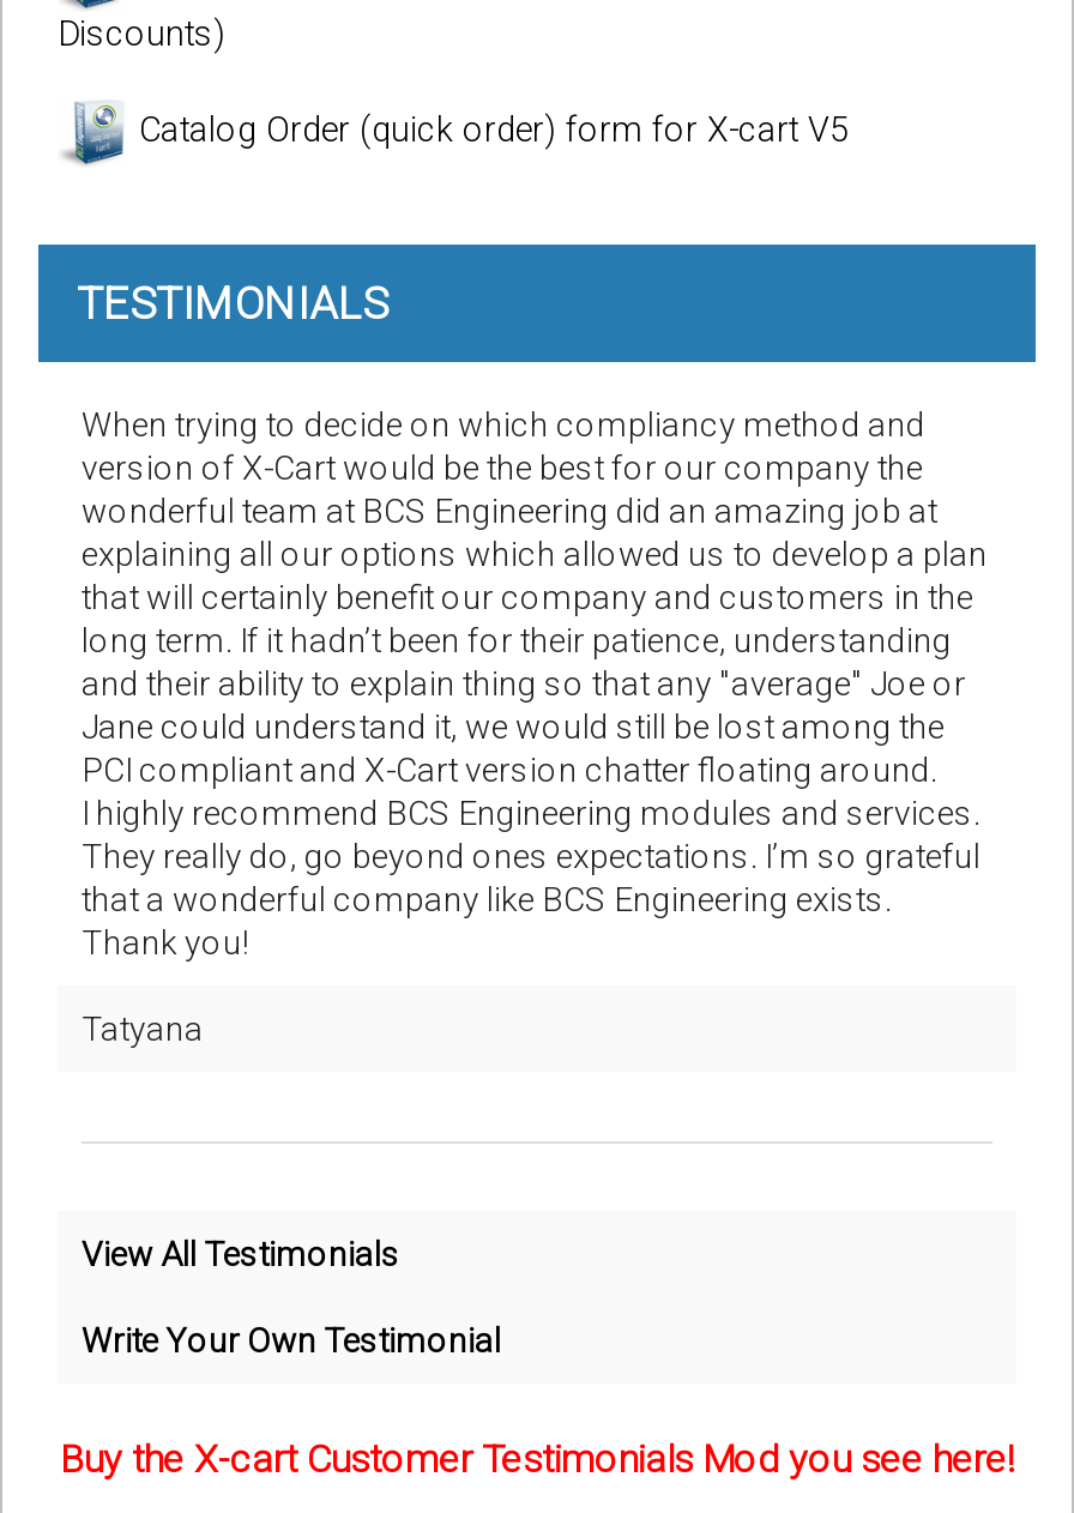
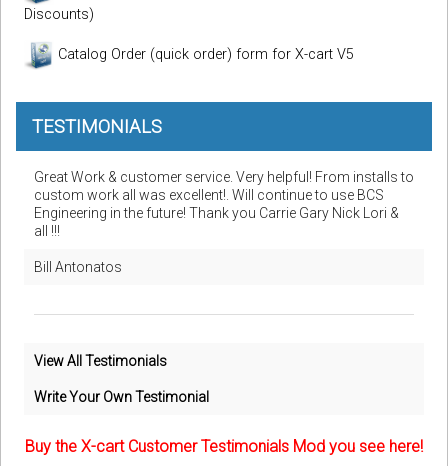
[82,405,988,961] When trying to decide on which compliancy method and | version of X-Cart would be the best for our company the | wonderful team at BCS Engineering did an amazing job at | explaining all our options which allowed us to develop a plan | that will certainly benefit our company and customers in the | long term. If it hadn’t been for their patience, understanding | and their ability to explain thing so that any "average" Joe or | Jane could understand it, we would still be lost among the | PCI compliant and X-Cart version chatter floating around. | I highly recommend BCS Engineering modules and services. | They really do, go beyond ones expectations. I’m so grateful | that a wonderful company like BCS Engineering exists. | Thank you! -> [34,169,414,239] Great Work & customer service. Very helpful! From installs to | custom work all was excellent!. Will continue to use BCS | Engineering in the future! Thank you Carrie Gary Nick Lori & | all !!!
[82,1009,204,1047] Tatyana -> [34,259,122,275] Bill Antonatos

